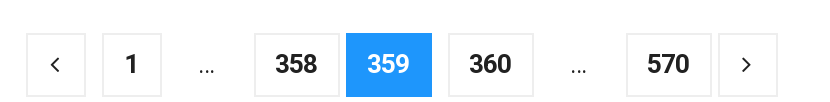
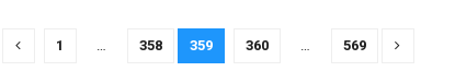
[647,44,689,82] 570 -> [343,35,366,56] 569

